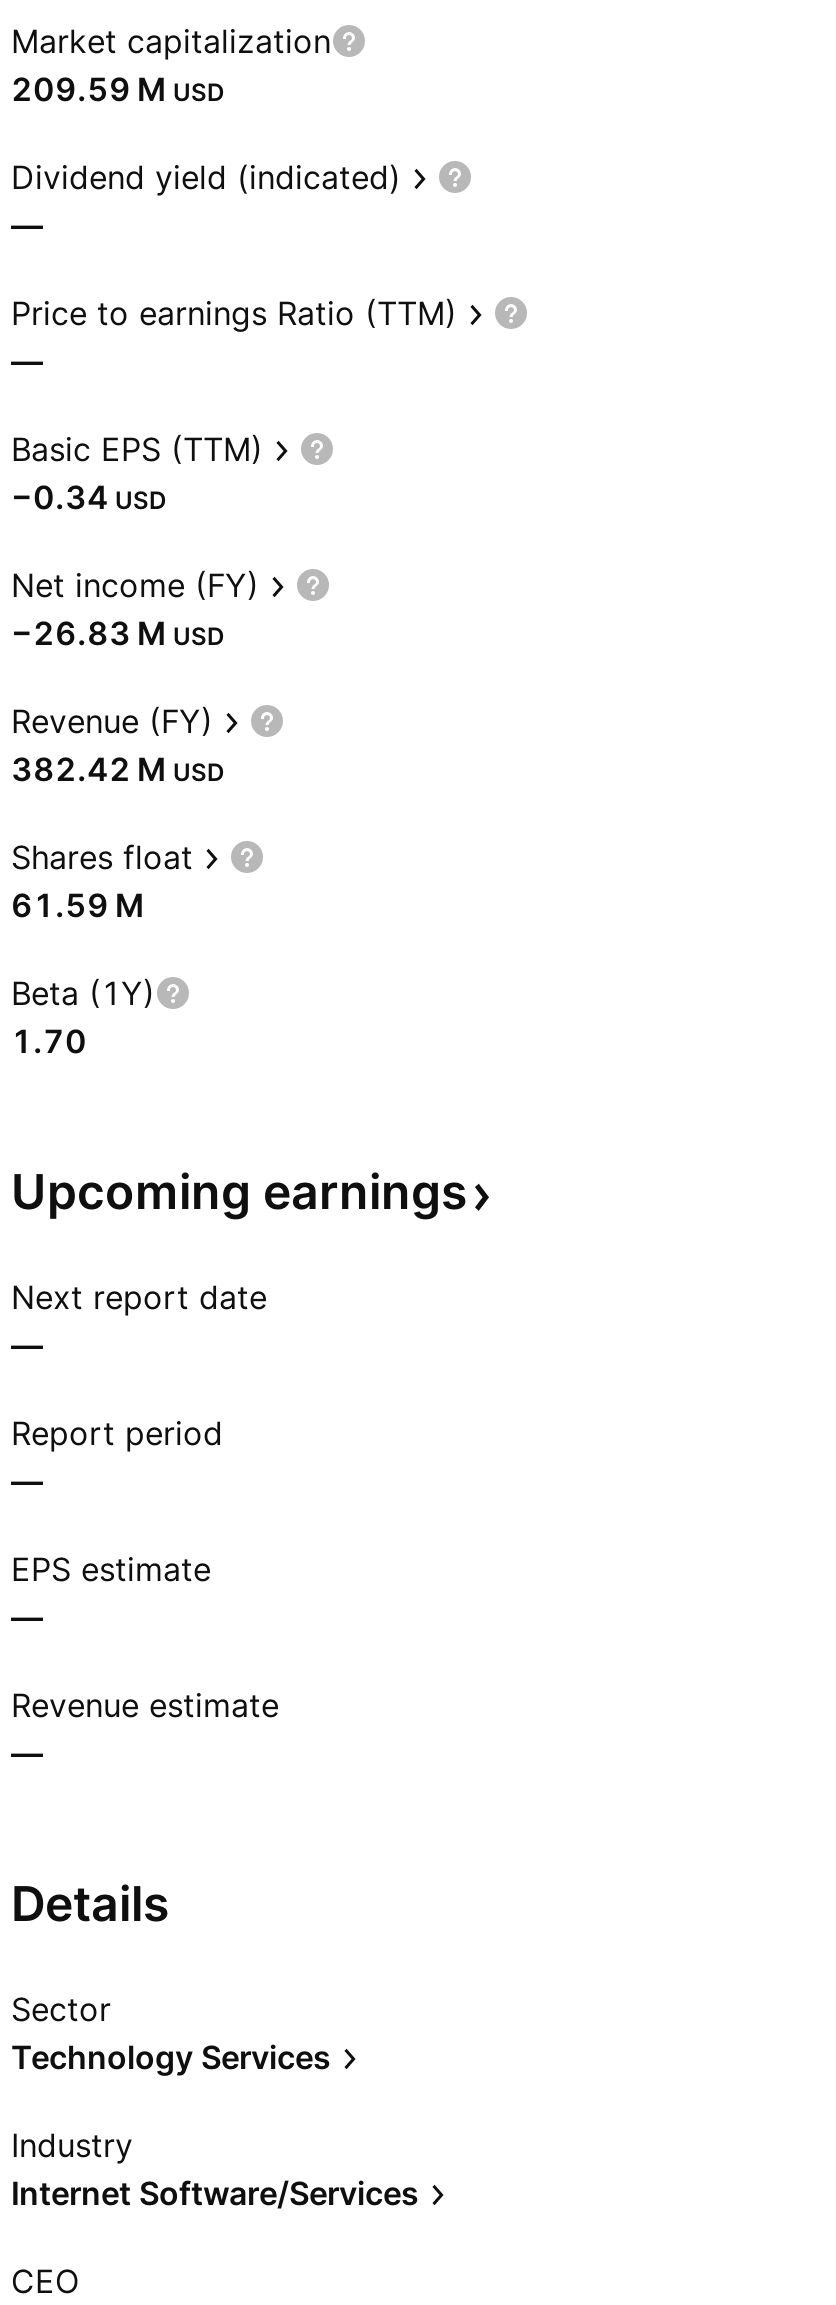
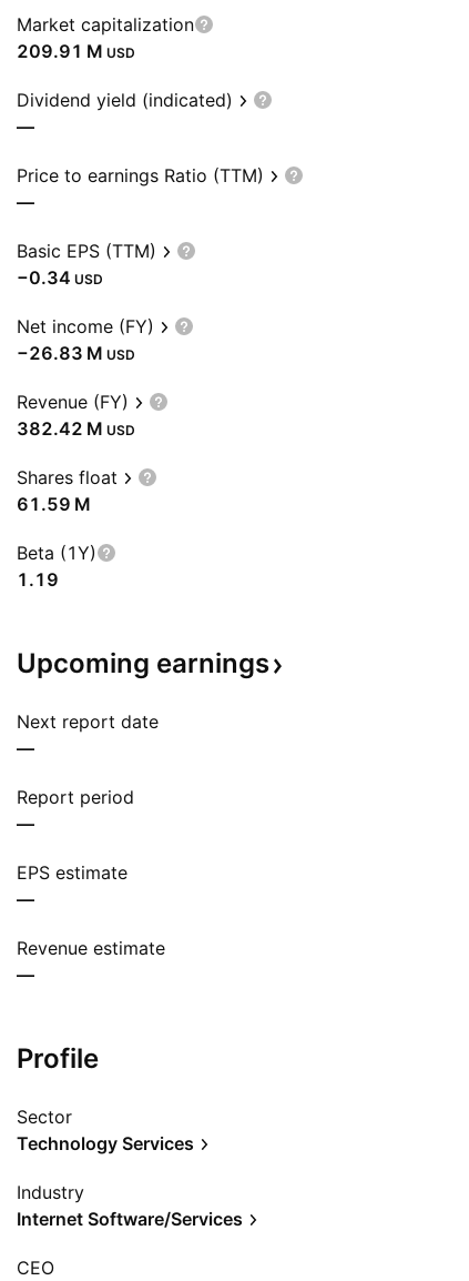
[11,69,225,109] 209.59 M USD -> [17,40,135,62] 209.91 M USD
[11,1021,87,1061] 1.70 -> [17,568,59,591] 1.19
[11,1875,169,1933] Details -> [17,1042,99,1075] Profile

